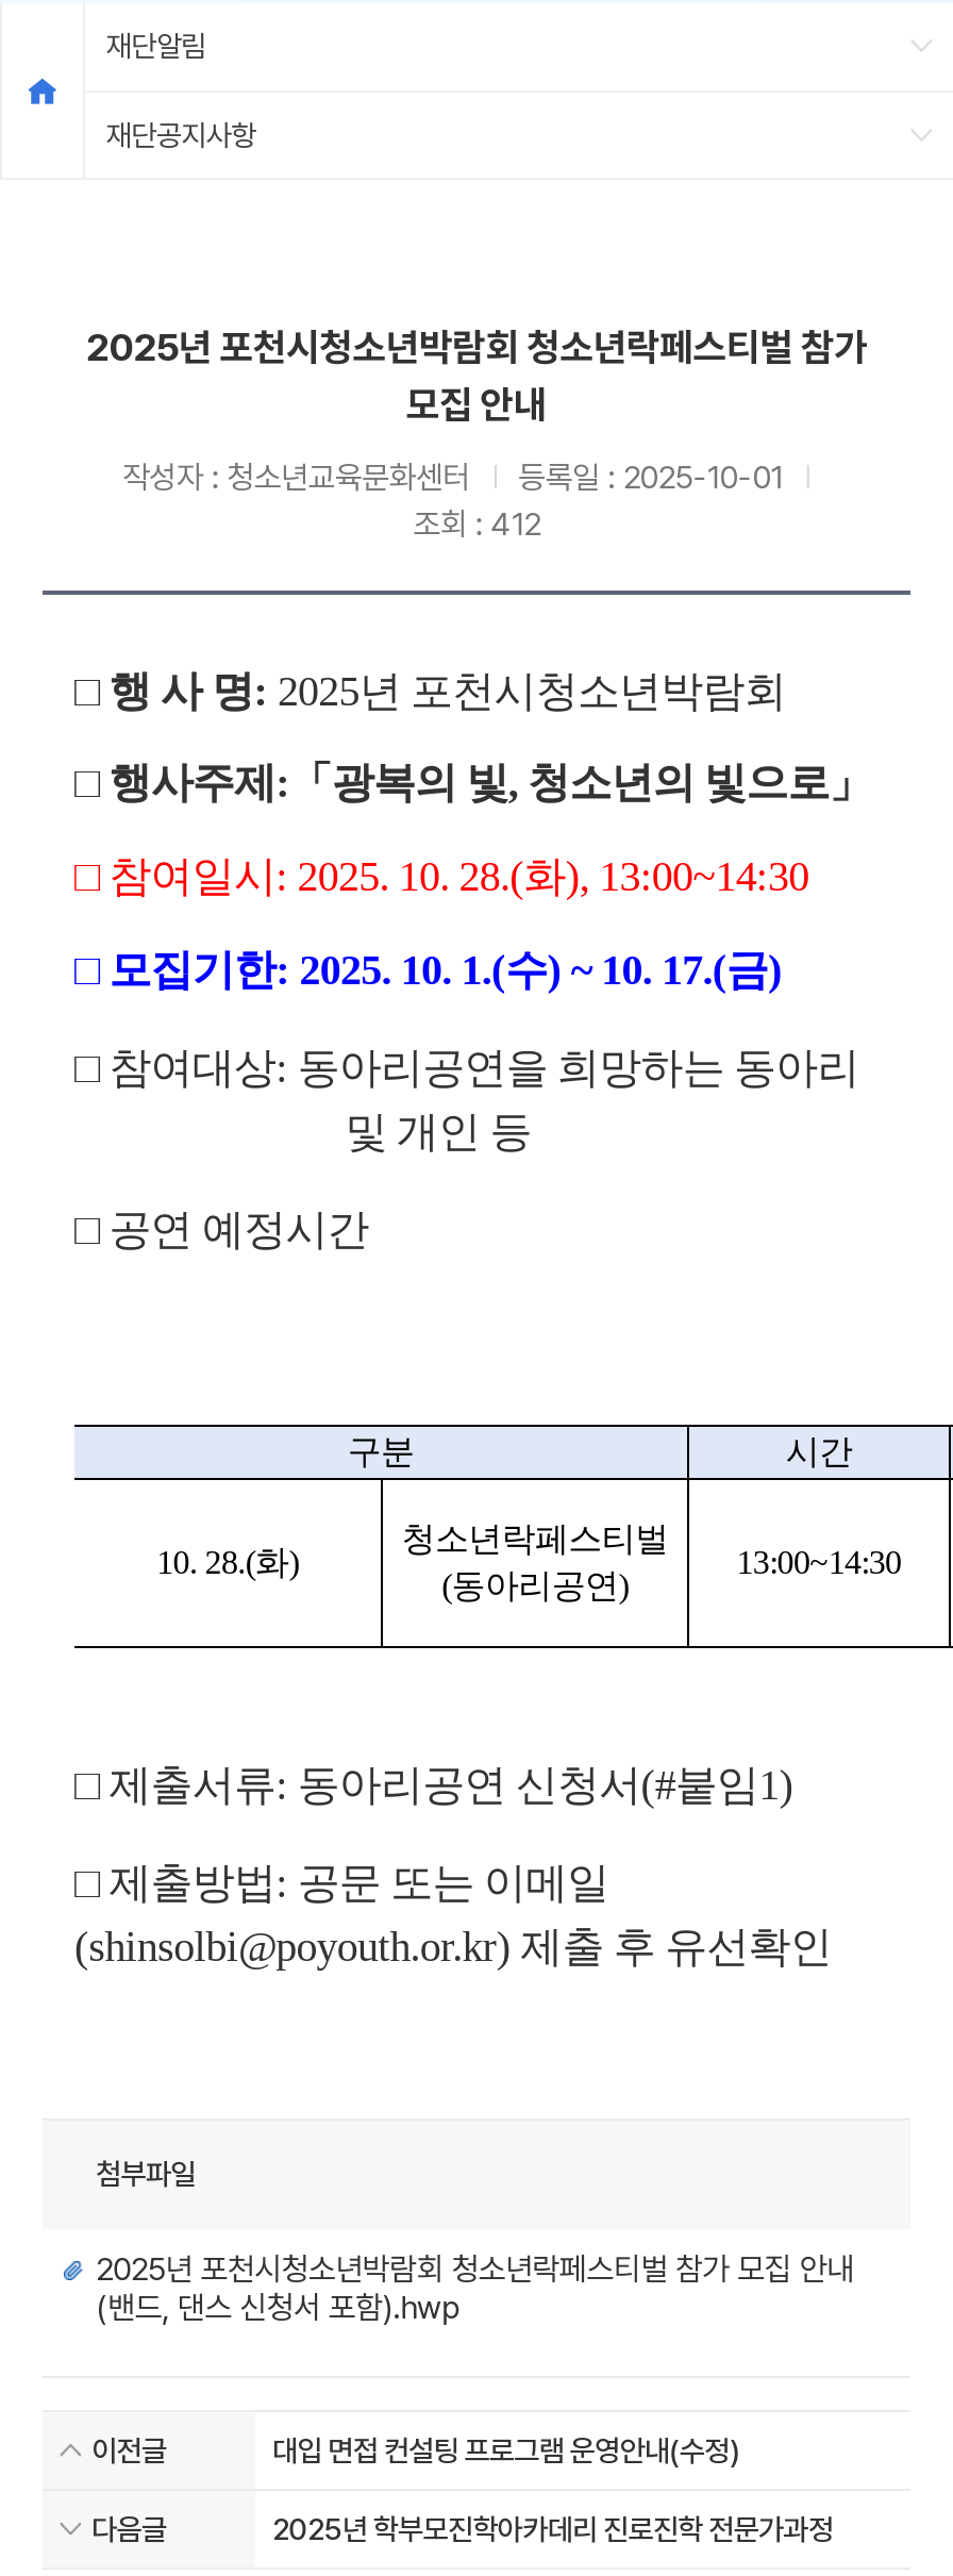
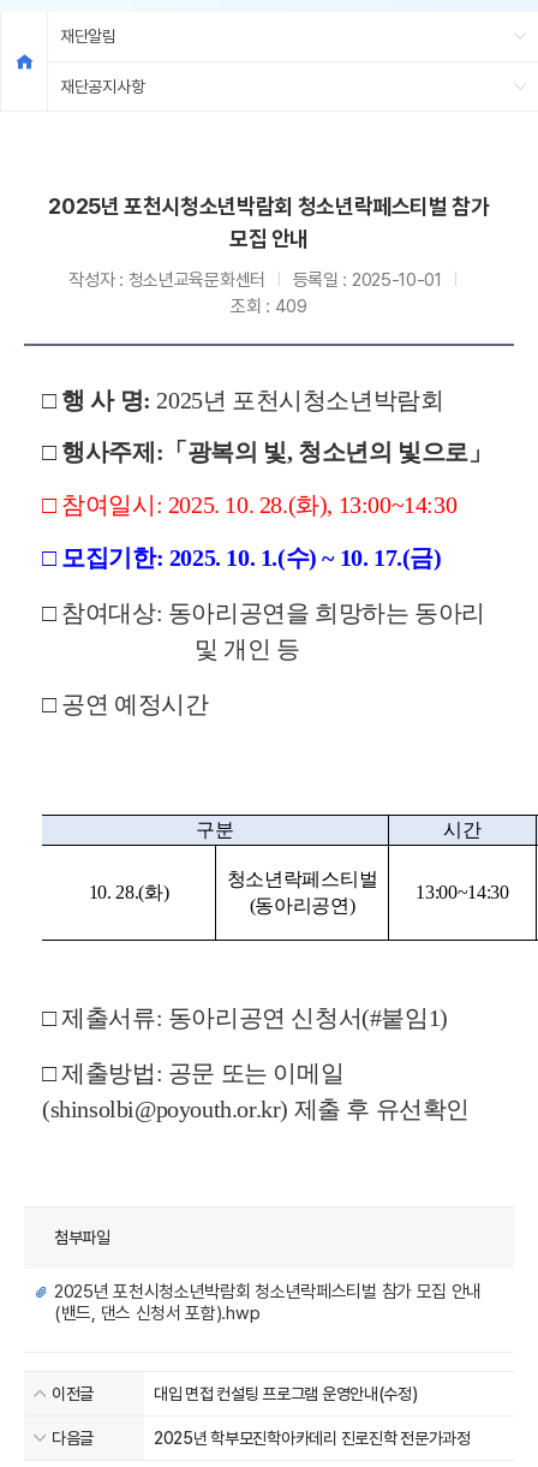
[413,505,540,544] 조회 : 412 -> [231,296,307,317] 조회 : 409

